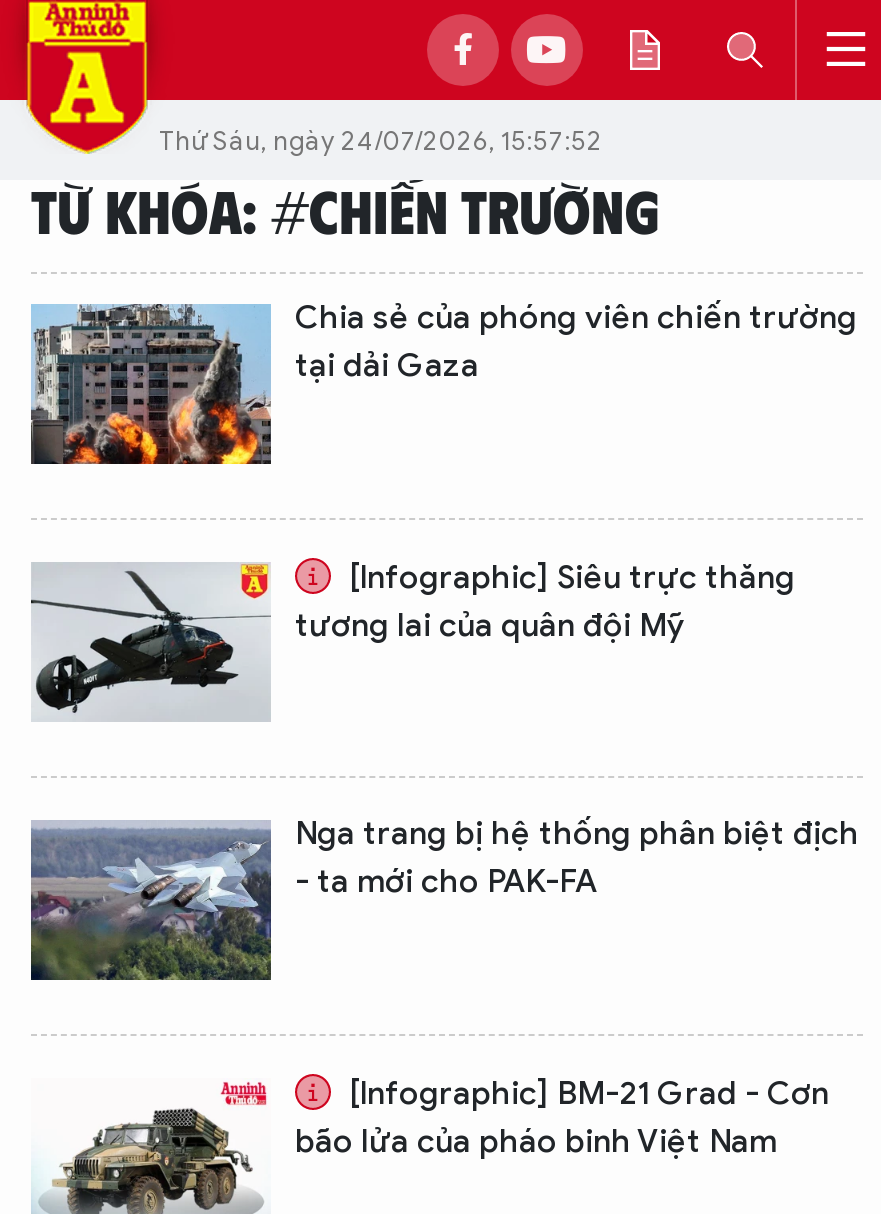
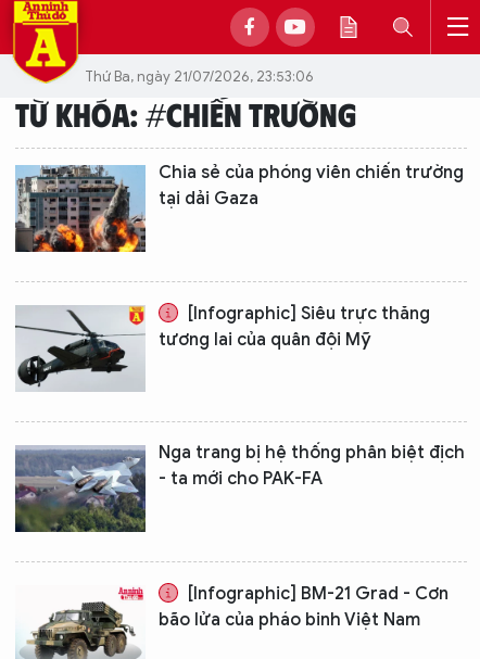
[159,123,603,157] Thứ Sáu, ngày 24/07/2026, 15:57:52 -> [85,67,314,85] Thứ Ba, ngày 21/07/2026, 23:53:06

